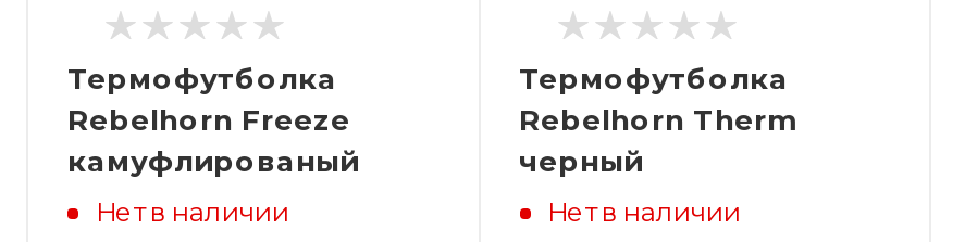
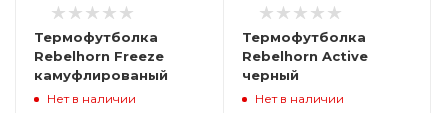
[519,101,797,136] Rebelhorn Therm -> [241,47,367,63] Rebelhorn Active

